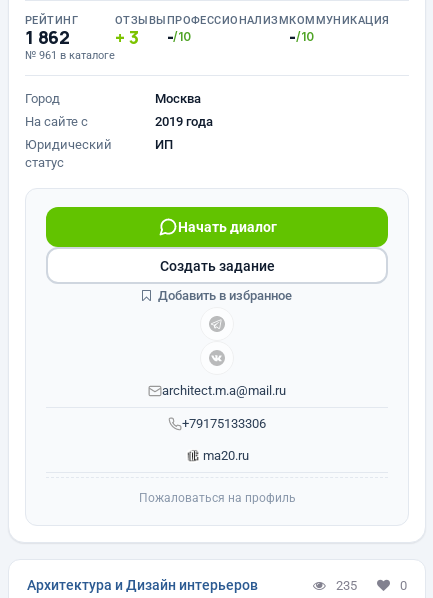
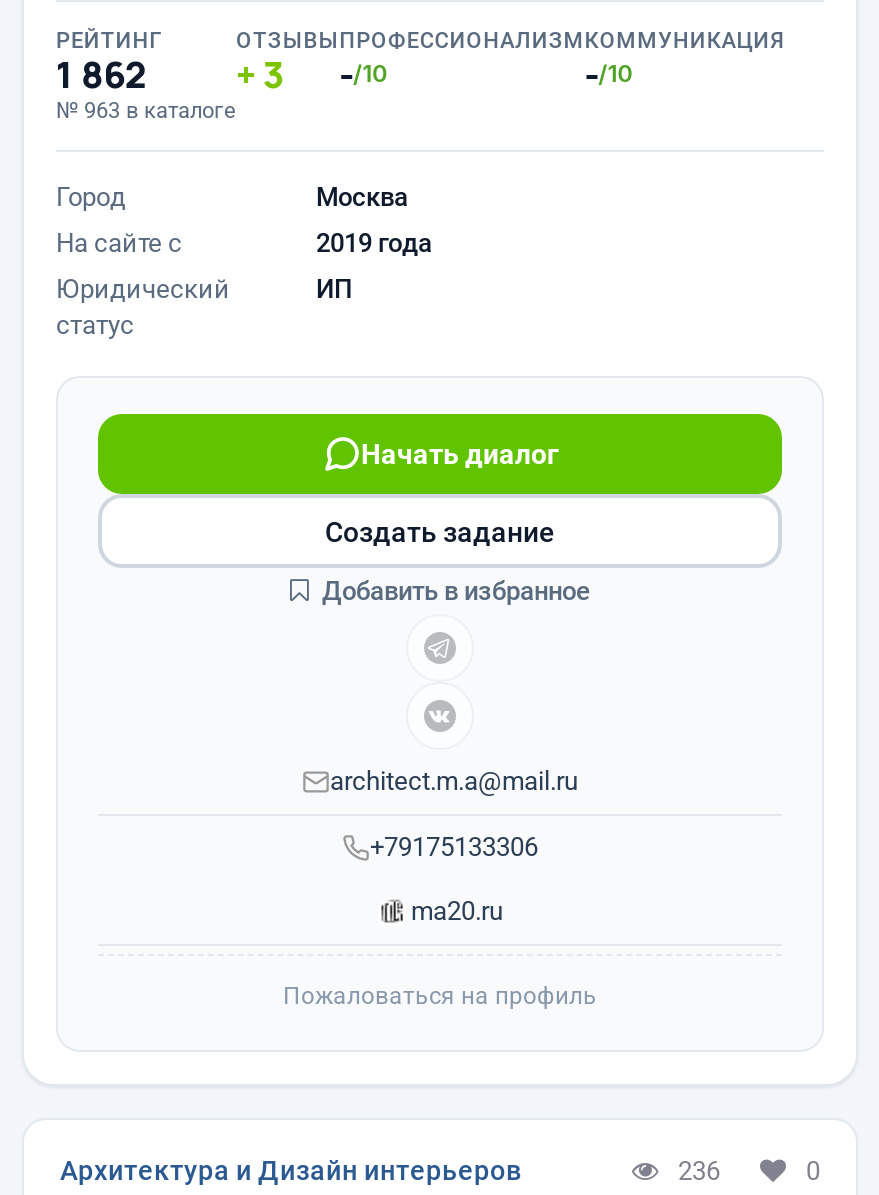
[25,49,115,62] № 961 в каталоге -> [56,98,236,124] № 963 в каталоге
[336,577,357,592] 235 -> [678,1155,720,1185] 236

